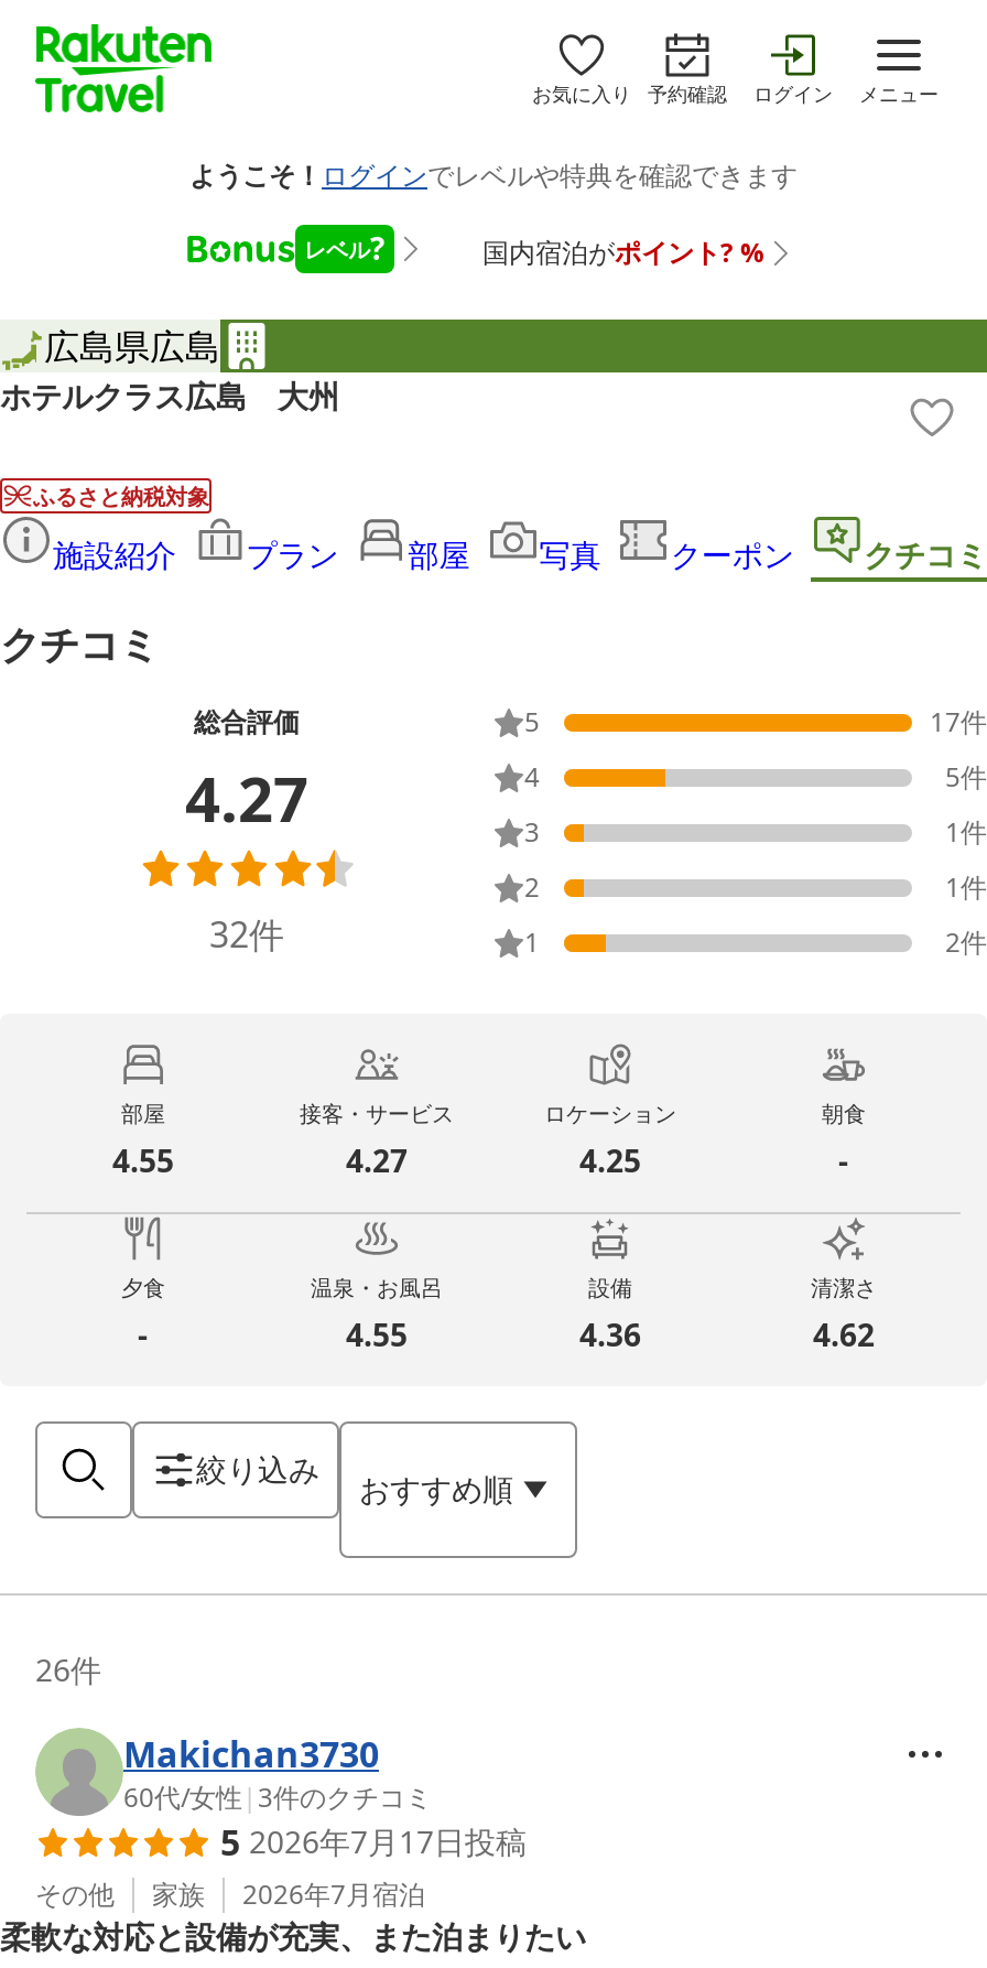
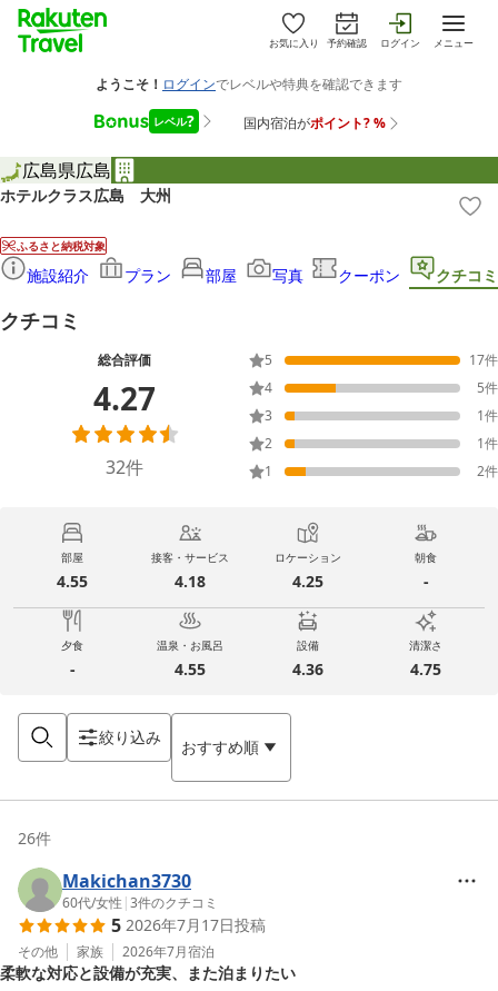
[346,1139,408,1181] 4.27 -> [175,571,206,592] 4.18
[813,1313,875,1355] 4.62 -> [410,658,441,680] 4.75

